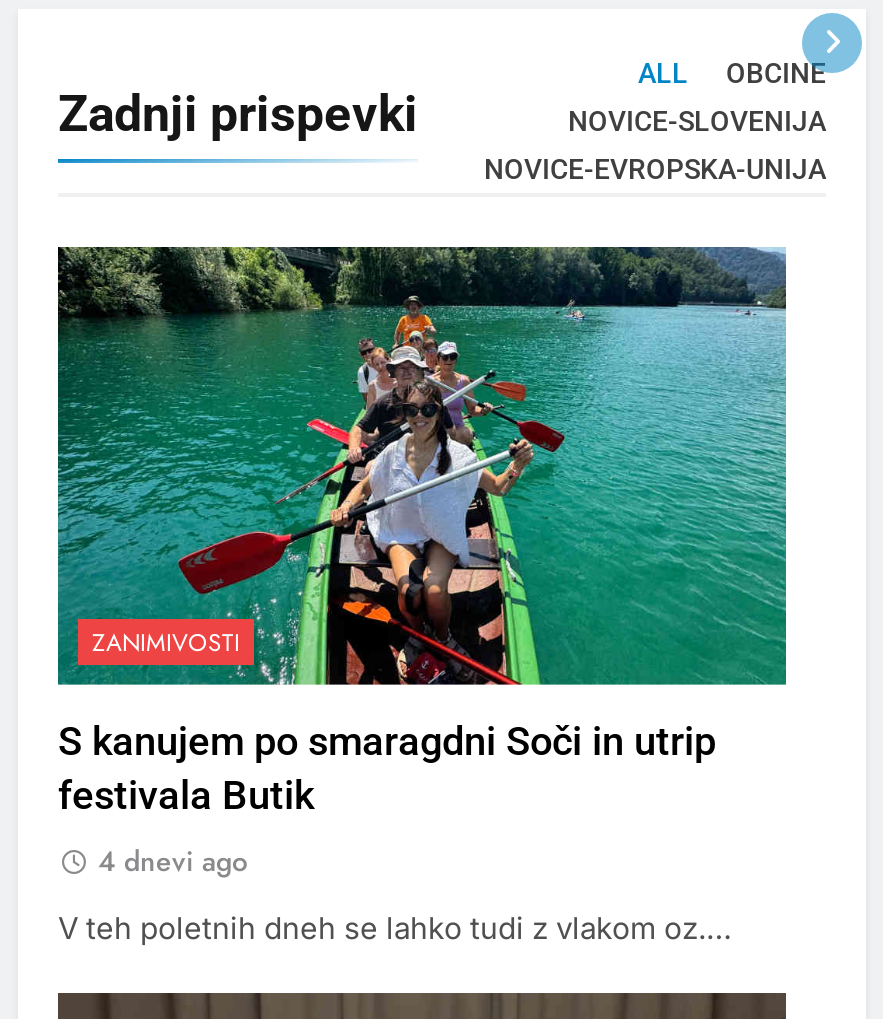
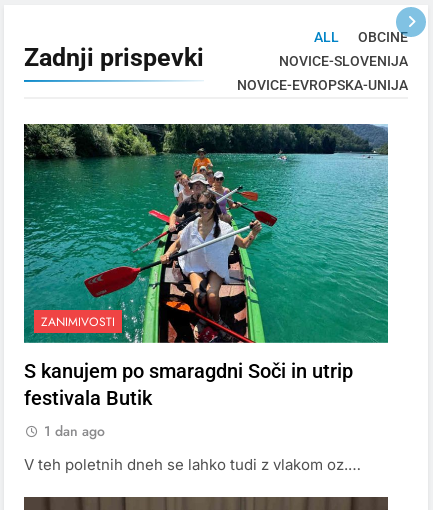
[98,840,248,880] 4 dnevi ago -> [44,420,105,440] 1 dan ago

